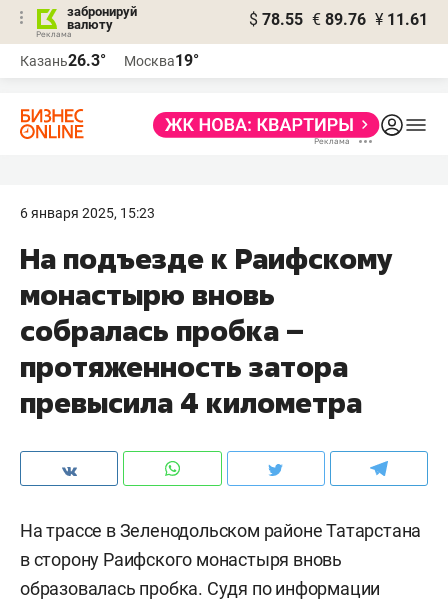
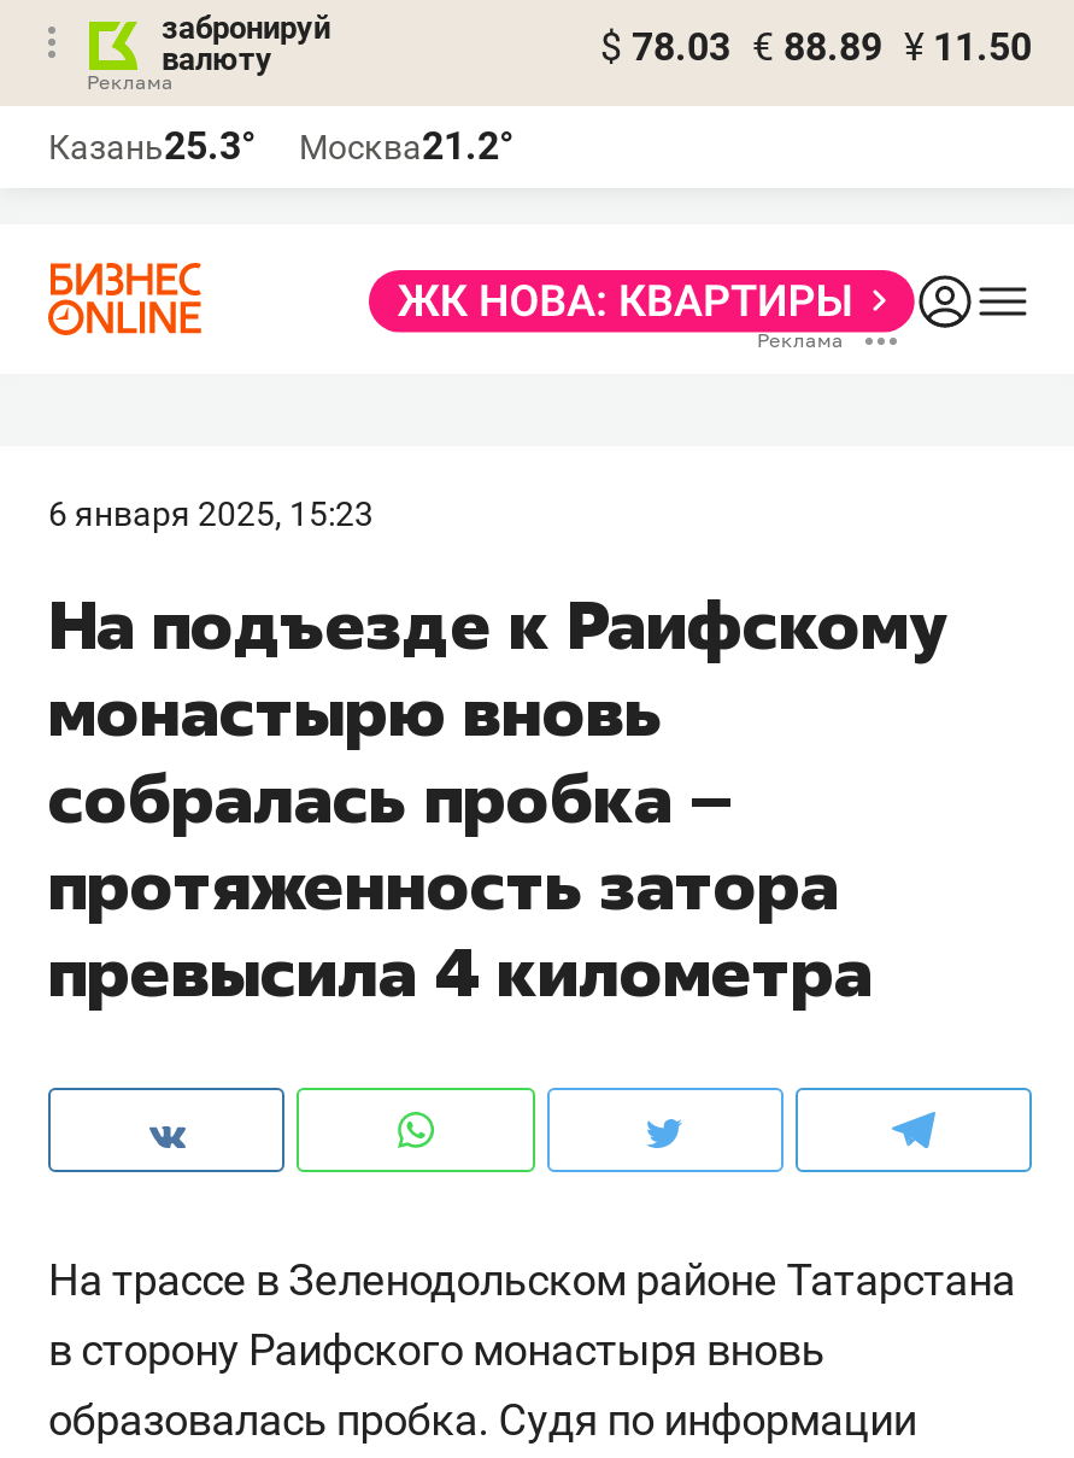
[249,10,428,29] $ 78.55 € 89.76 ¥ 11.61 -> [600,24,1032,70] $ 78.03 € 88.89 ¥ 11.50
[20,51,106,70] Казань26.3° -> [48,123,256,169] Казань25.3°
[124,51,199,70] Москва19° -> [299,123,513,169] Москва21.2°

